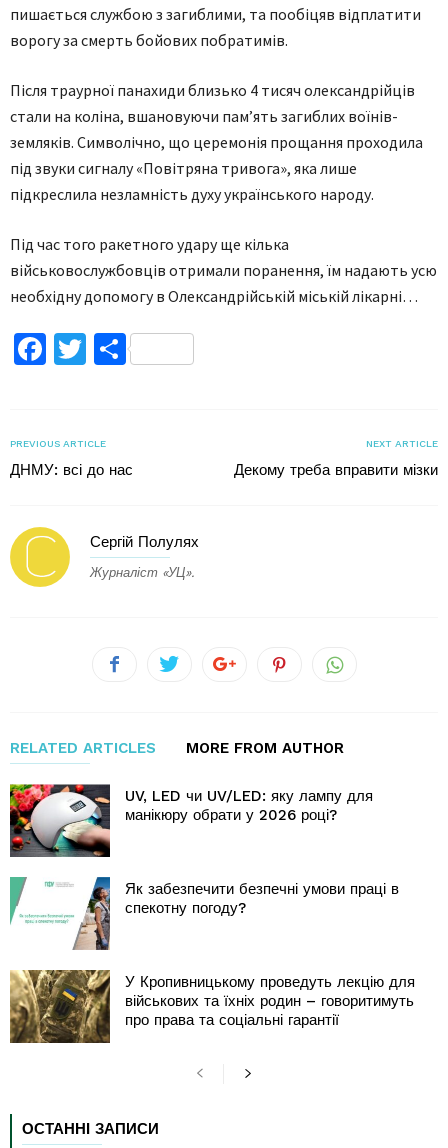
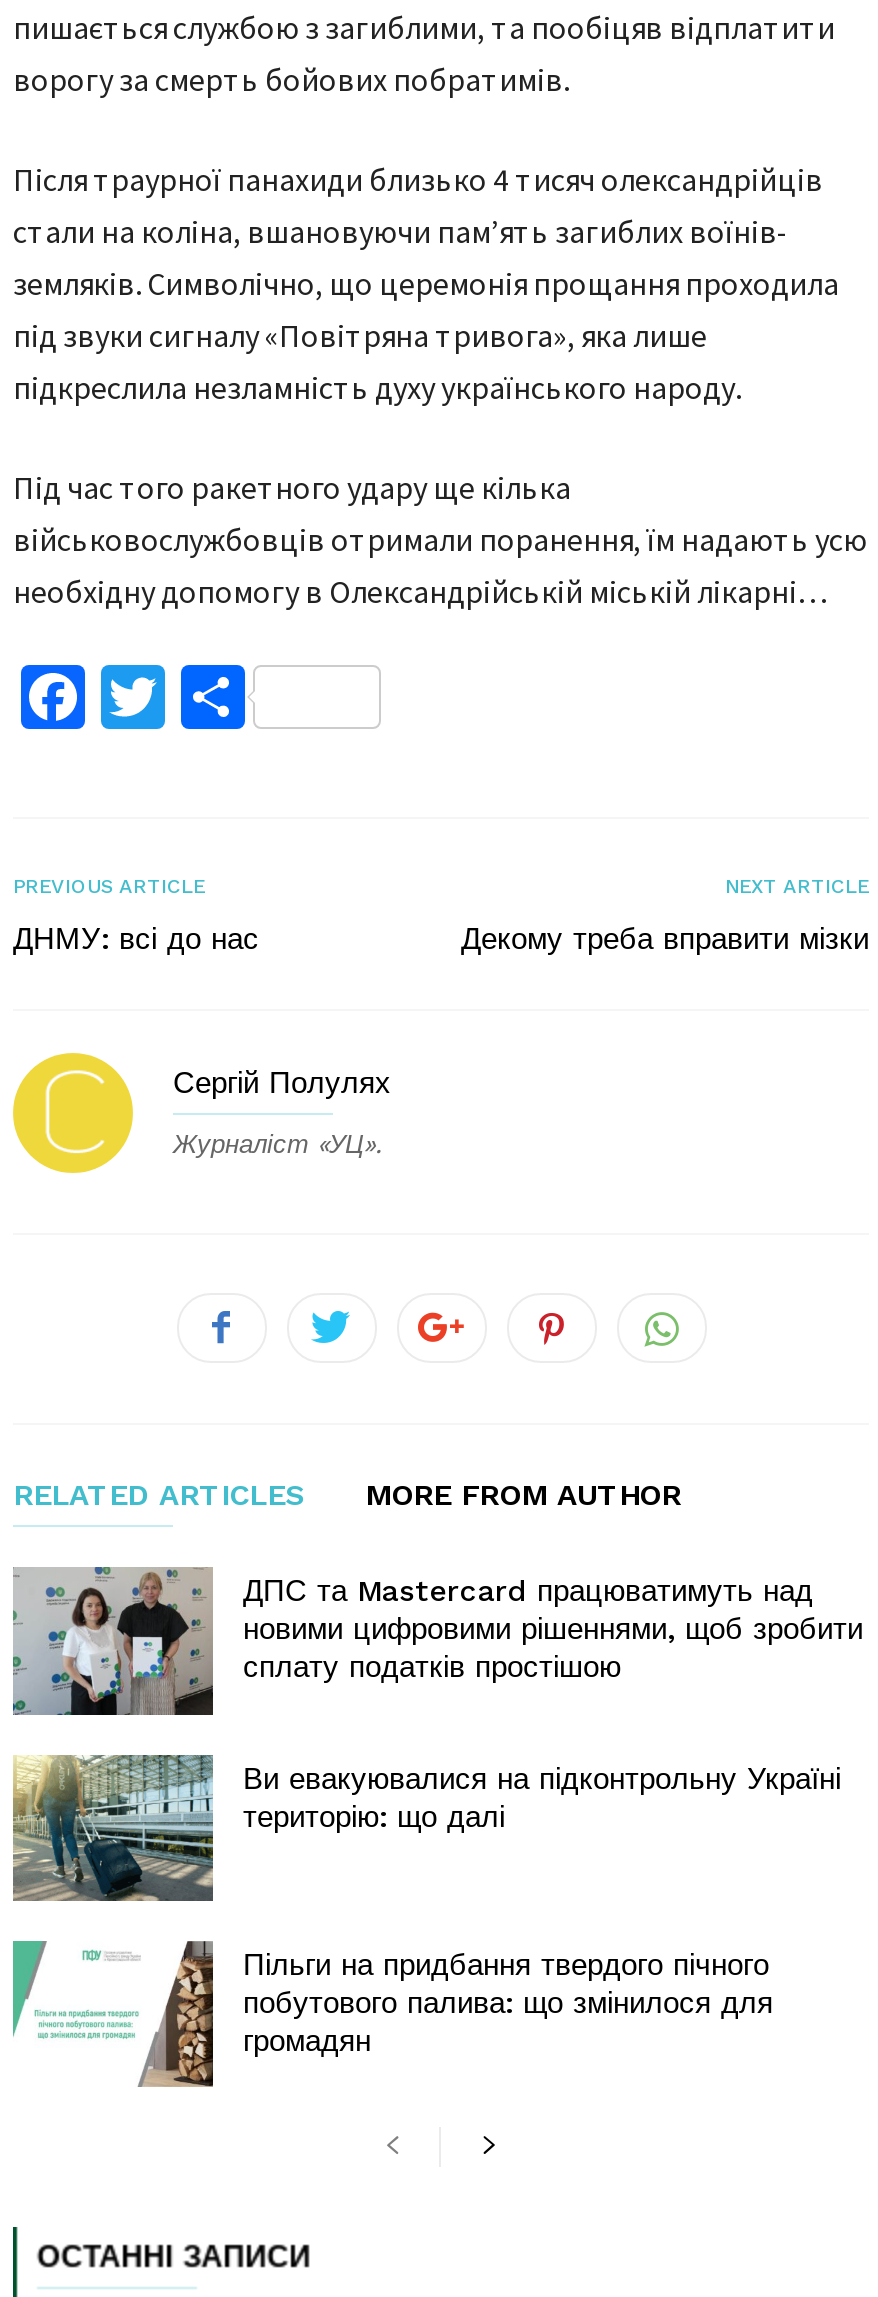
[9,783,373,858] [image] | UV, LED чи UV/LED: яку лампу для | манікюру обрати у 2026 році? -> [11,1566,863,1718] [image] | ДПС та Mastercard працюватимуть над | новими цифровими рішеннями, щоб зробити | сплату податків простішою
[9,876,399,951] [image] | Як забезпечити безпечні умови праці в | спекотну погоду? -> [11,1754,841,1904] [image] | Ви евакуювалися на підконтрольну Україні | територію: що далі
[9,969,415,1044] [image] | У Кропивницькому проведуть лекцію для | військових та їхніх родин – говоритимуть | про права та соціальні гарантії -> [11,1940,773,2090] [image] | Пільги на придбання твердого пічного | побутового палива: що змінилося для | громадян

